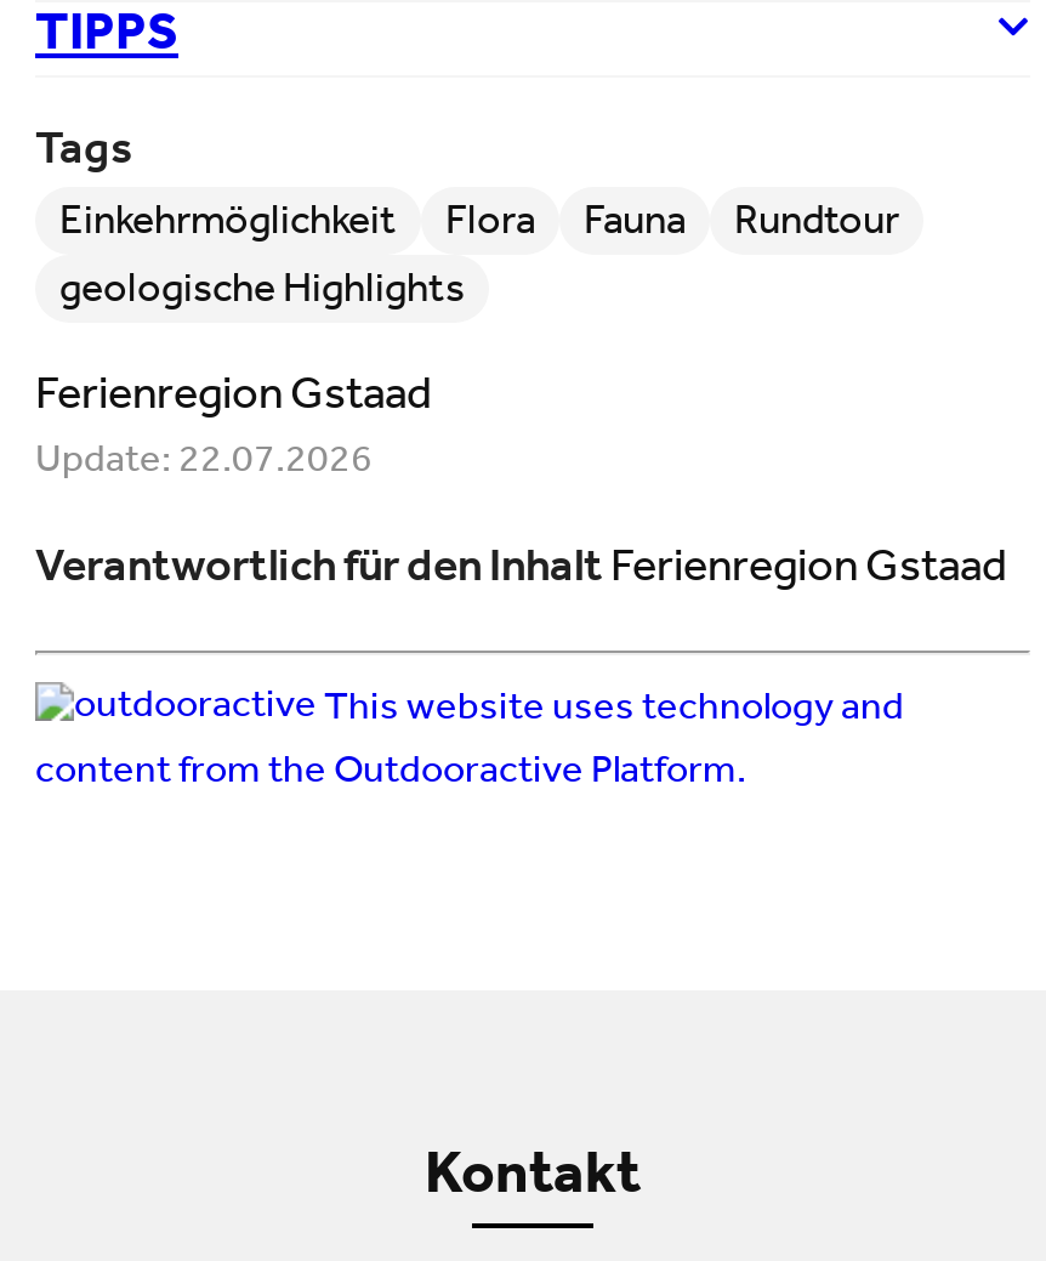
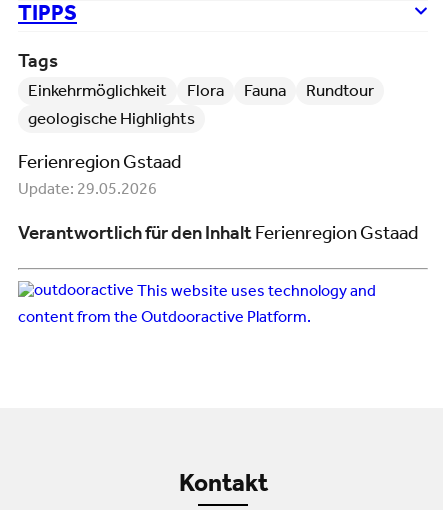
[35,445,373,484] Update: 22.07.2026 -> [18,183,157,199] Update: 29.05.2026

